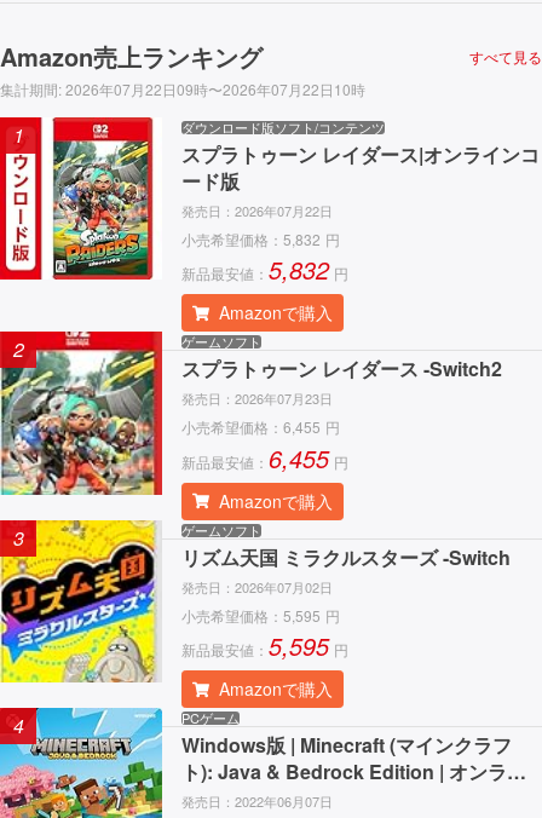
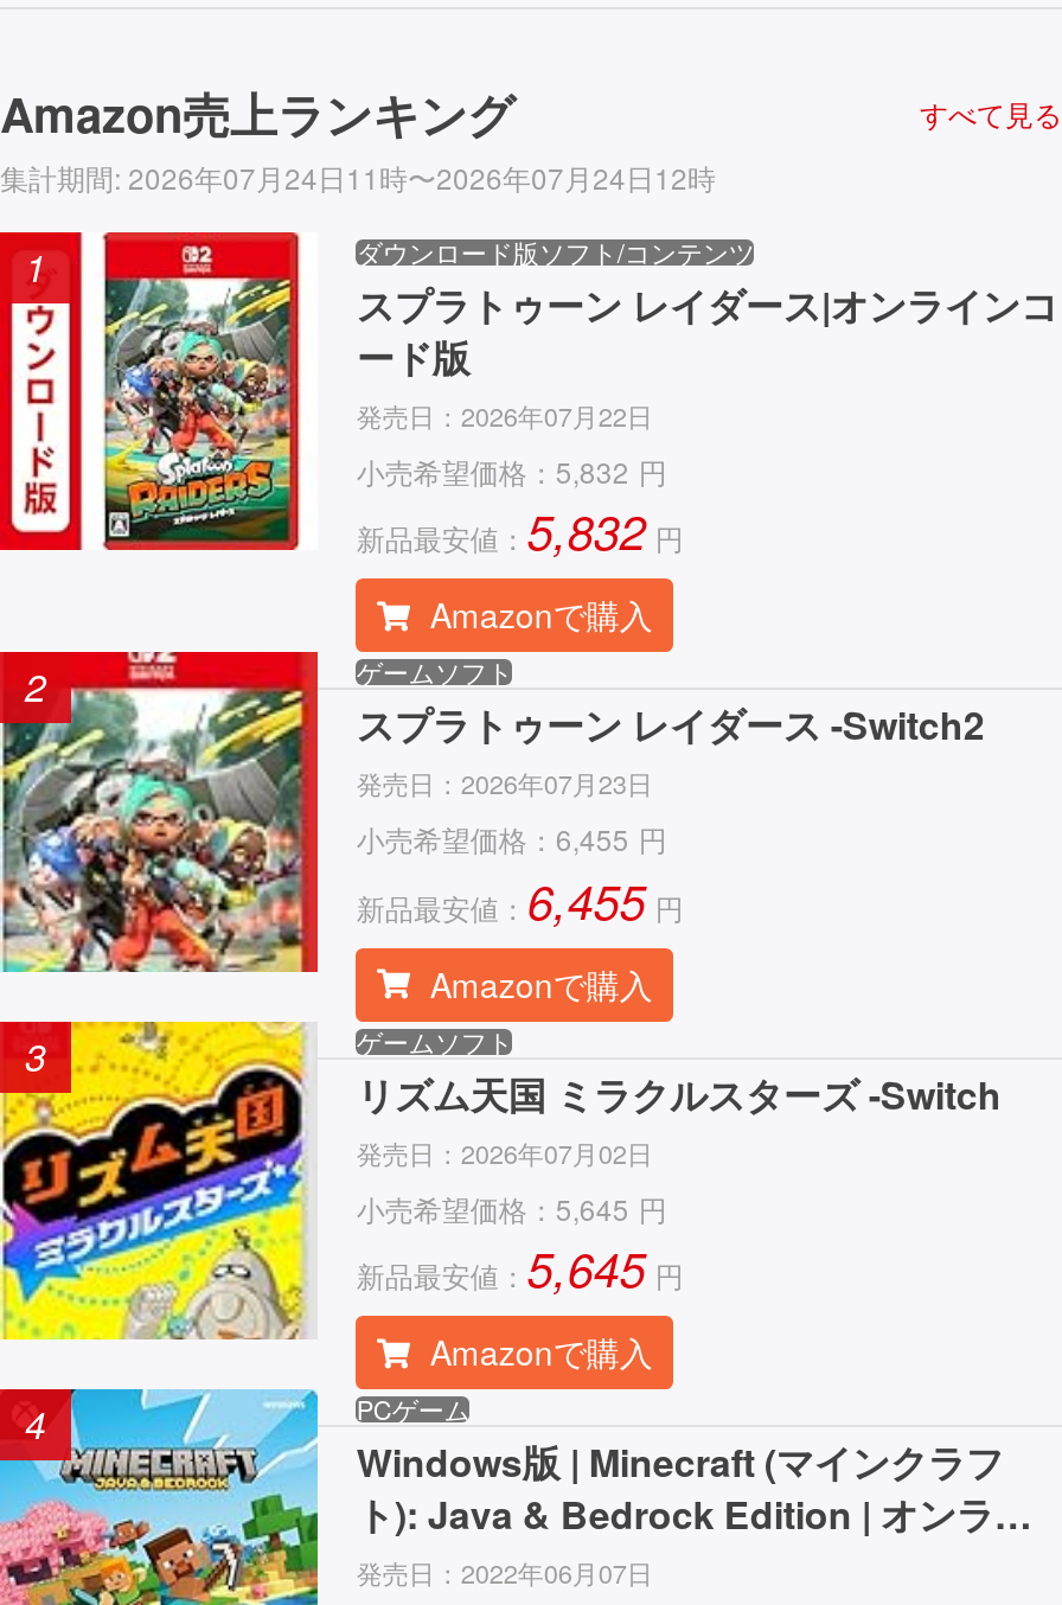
[0,79,365,99] 集計期間: 2026年07月22日09時〜2026年07月22日10時 -> [0,156,716,197] 集計期間: 2026年07月24日11時〜2026年07月24日12時
[182,605,340,625] 小売希望価格：5,595 円 -> [357,1187,667,1228] 小売希望価格：5,645 円
[182,628,349,663] 新品最安値：5,595 円 -> [357,1233,684,1302] 新品最安値：5,645 円

